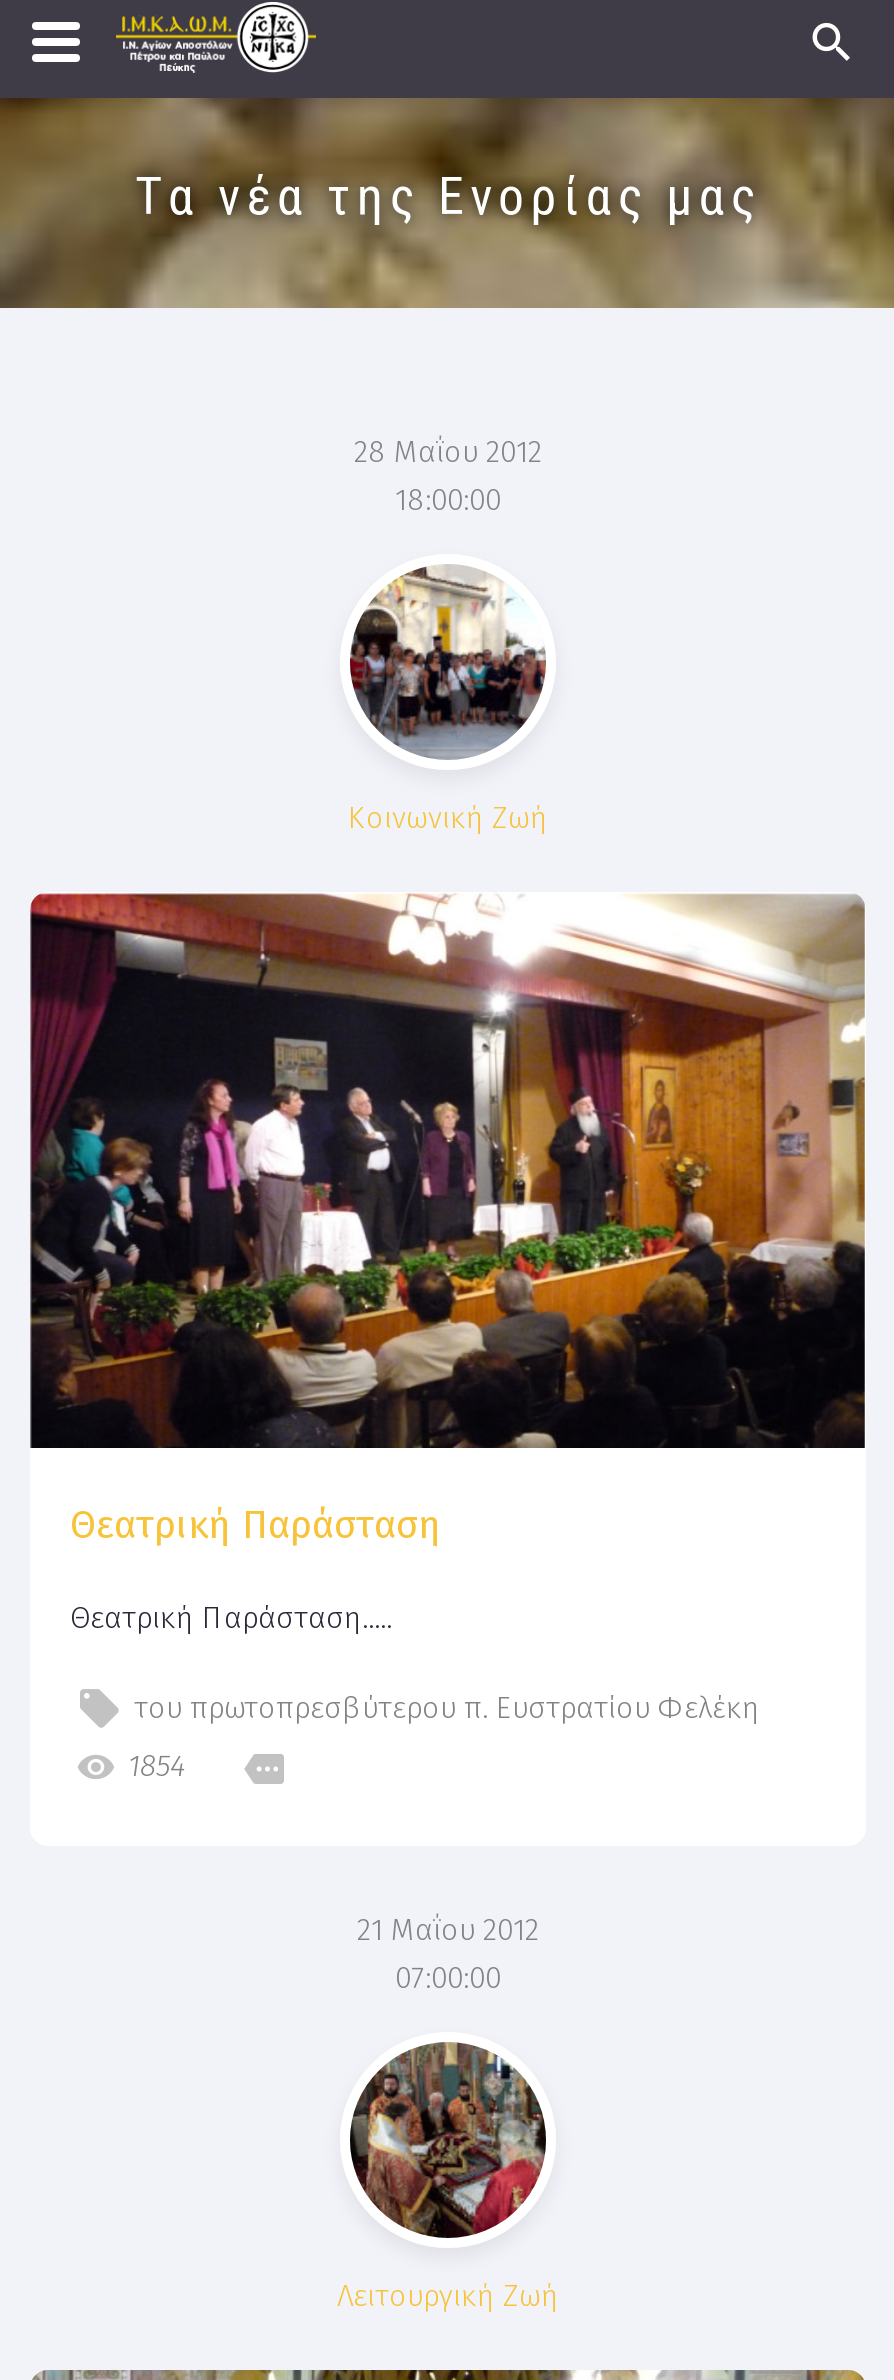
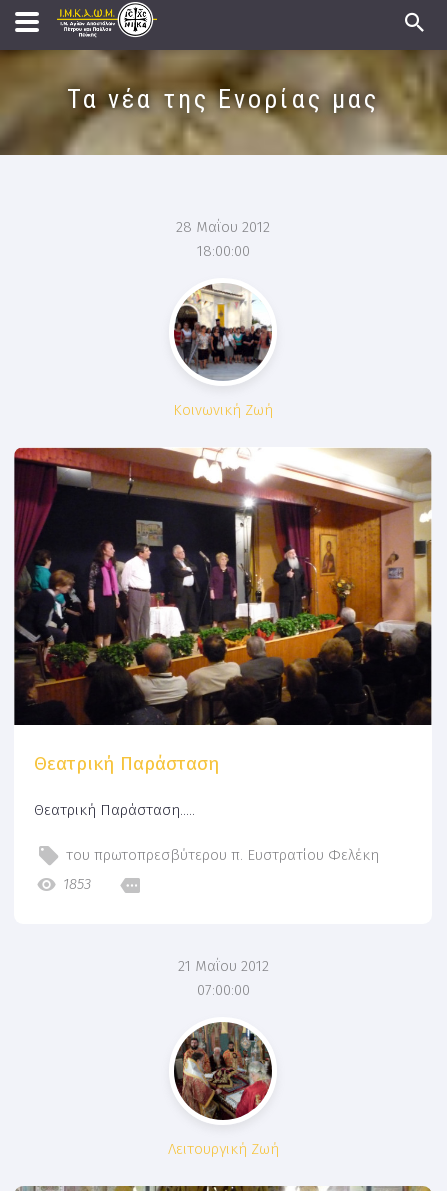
[128,1748,186,1784] 1854 -> [63,875,91,893] 1853

